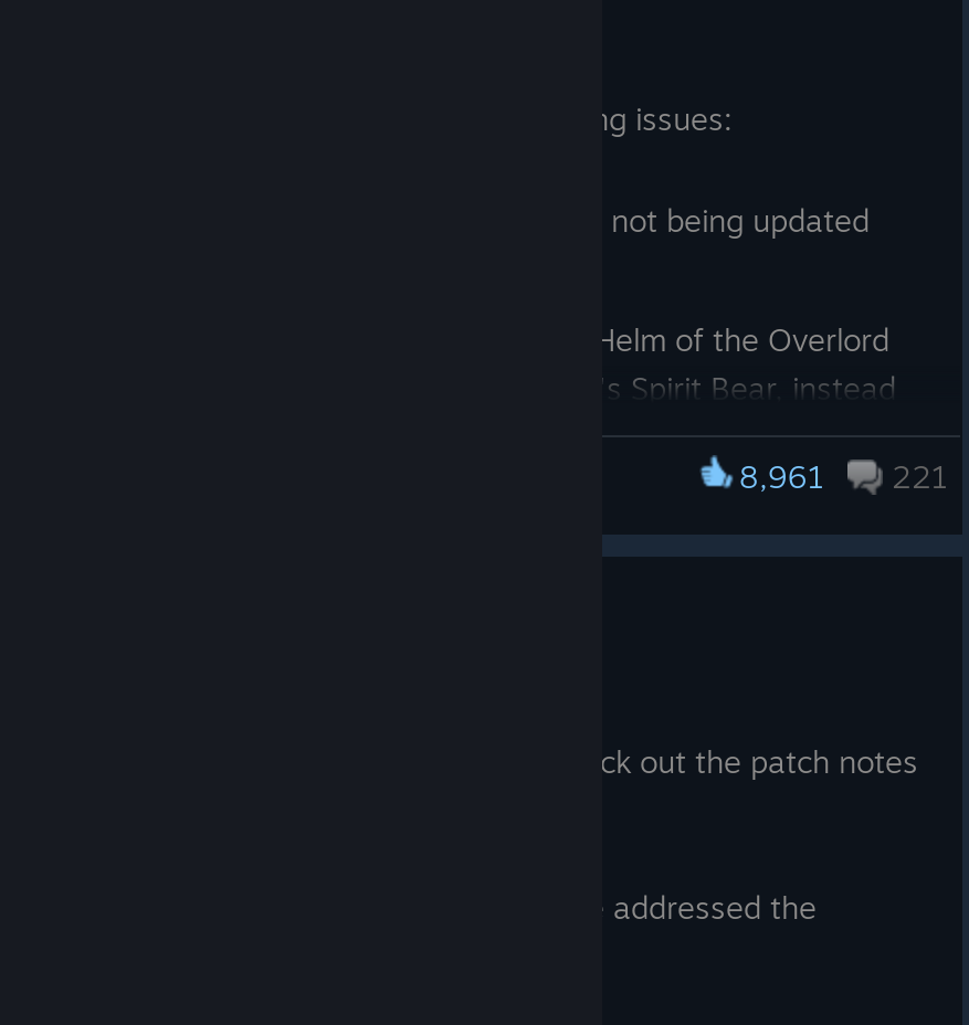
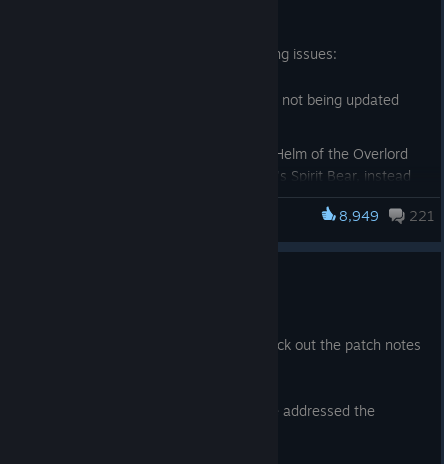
[739,457,949,495] 8,961 221 -> [339,207,435,224] 8,949 221

